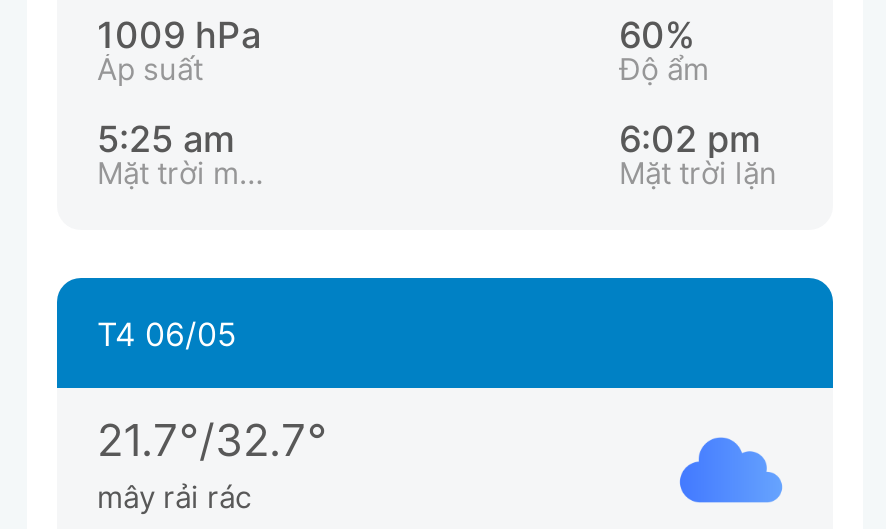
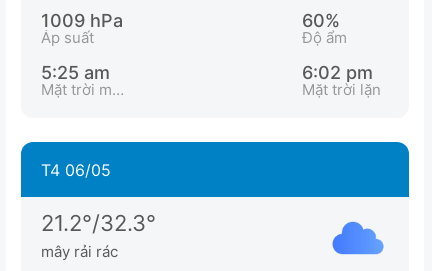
[97,414,327,466] 21.7°/32.7° -> [41,210,156,236] 21.2°/32.3°

